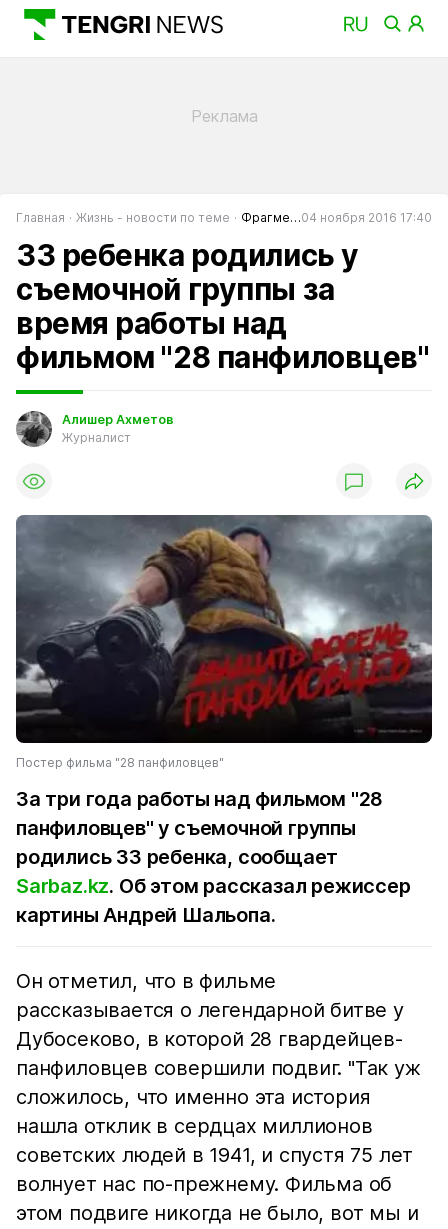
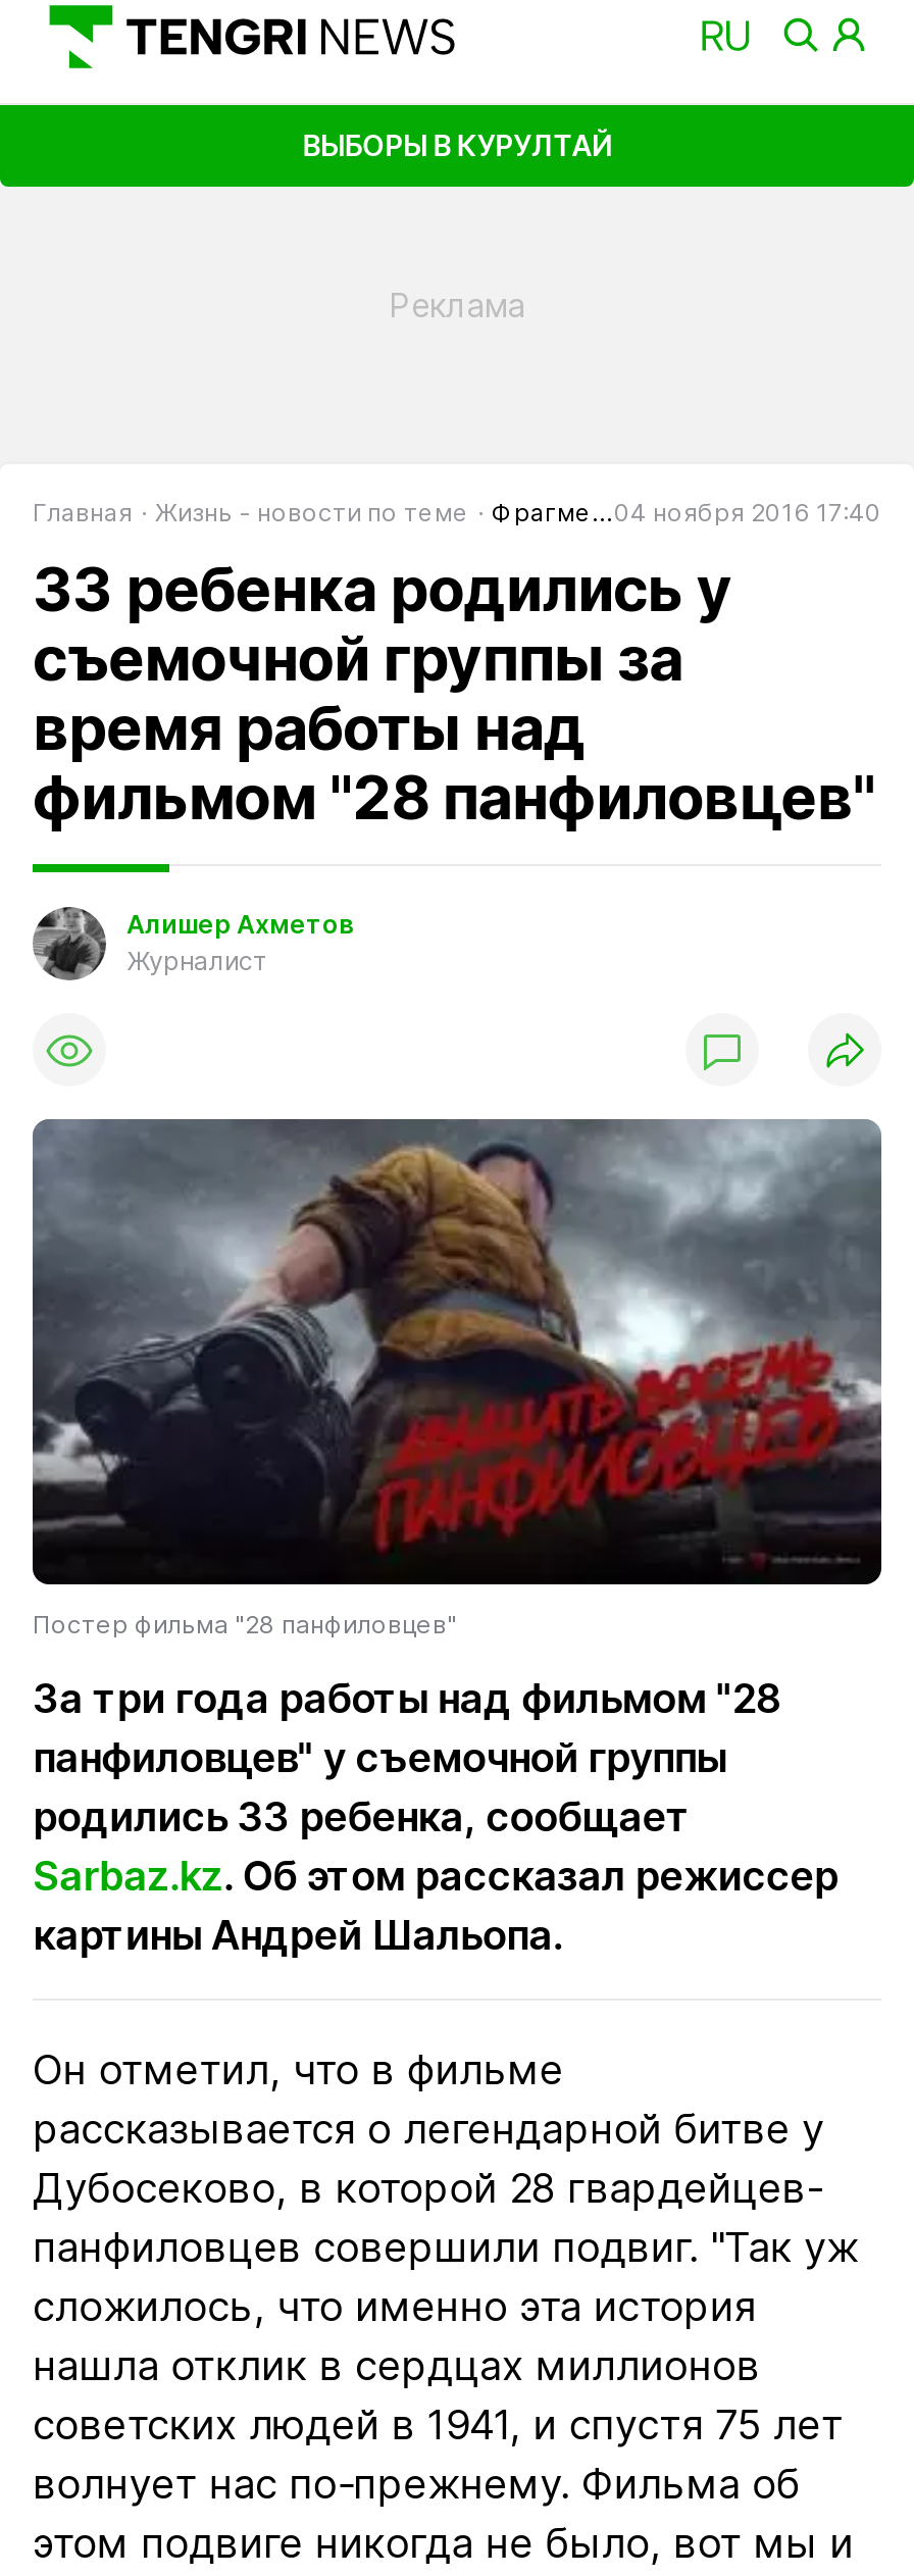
none -> [302,127,612,162] ВЫБОРЫ В КУРУЛТАЙ

